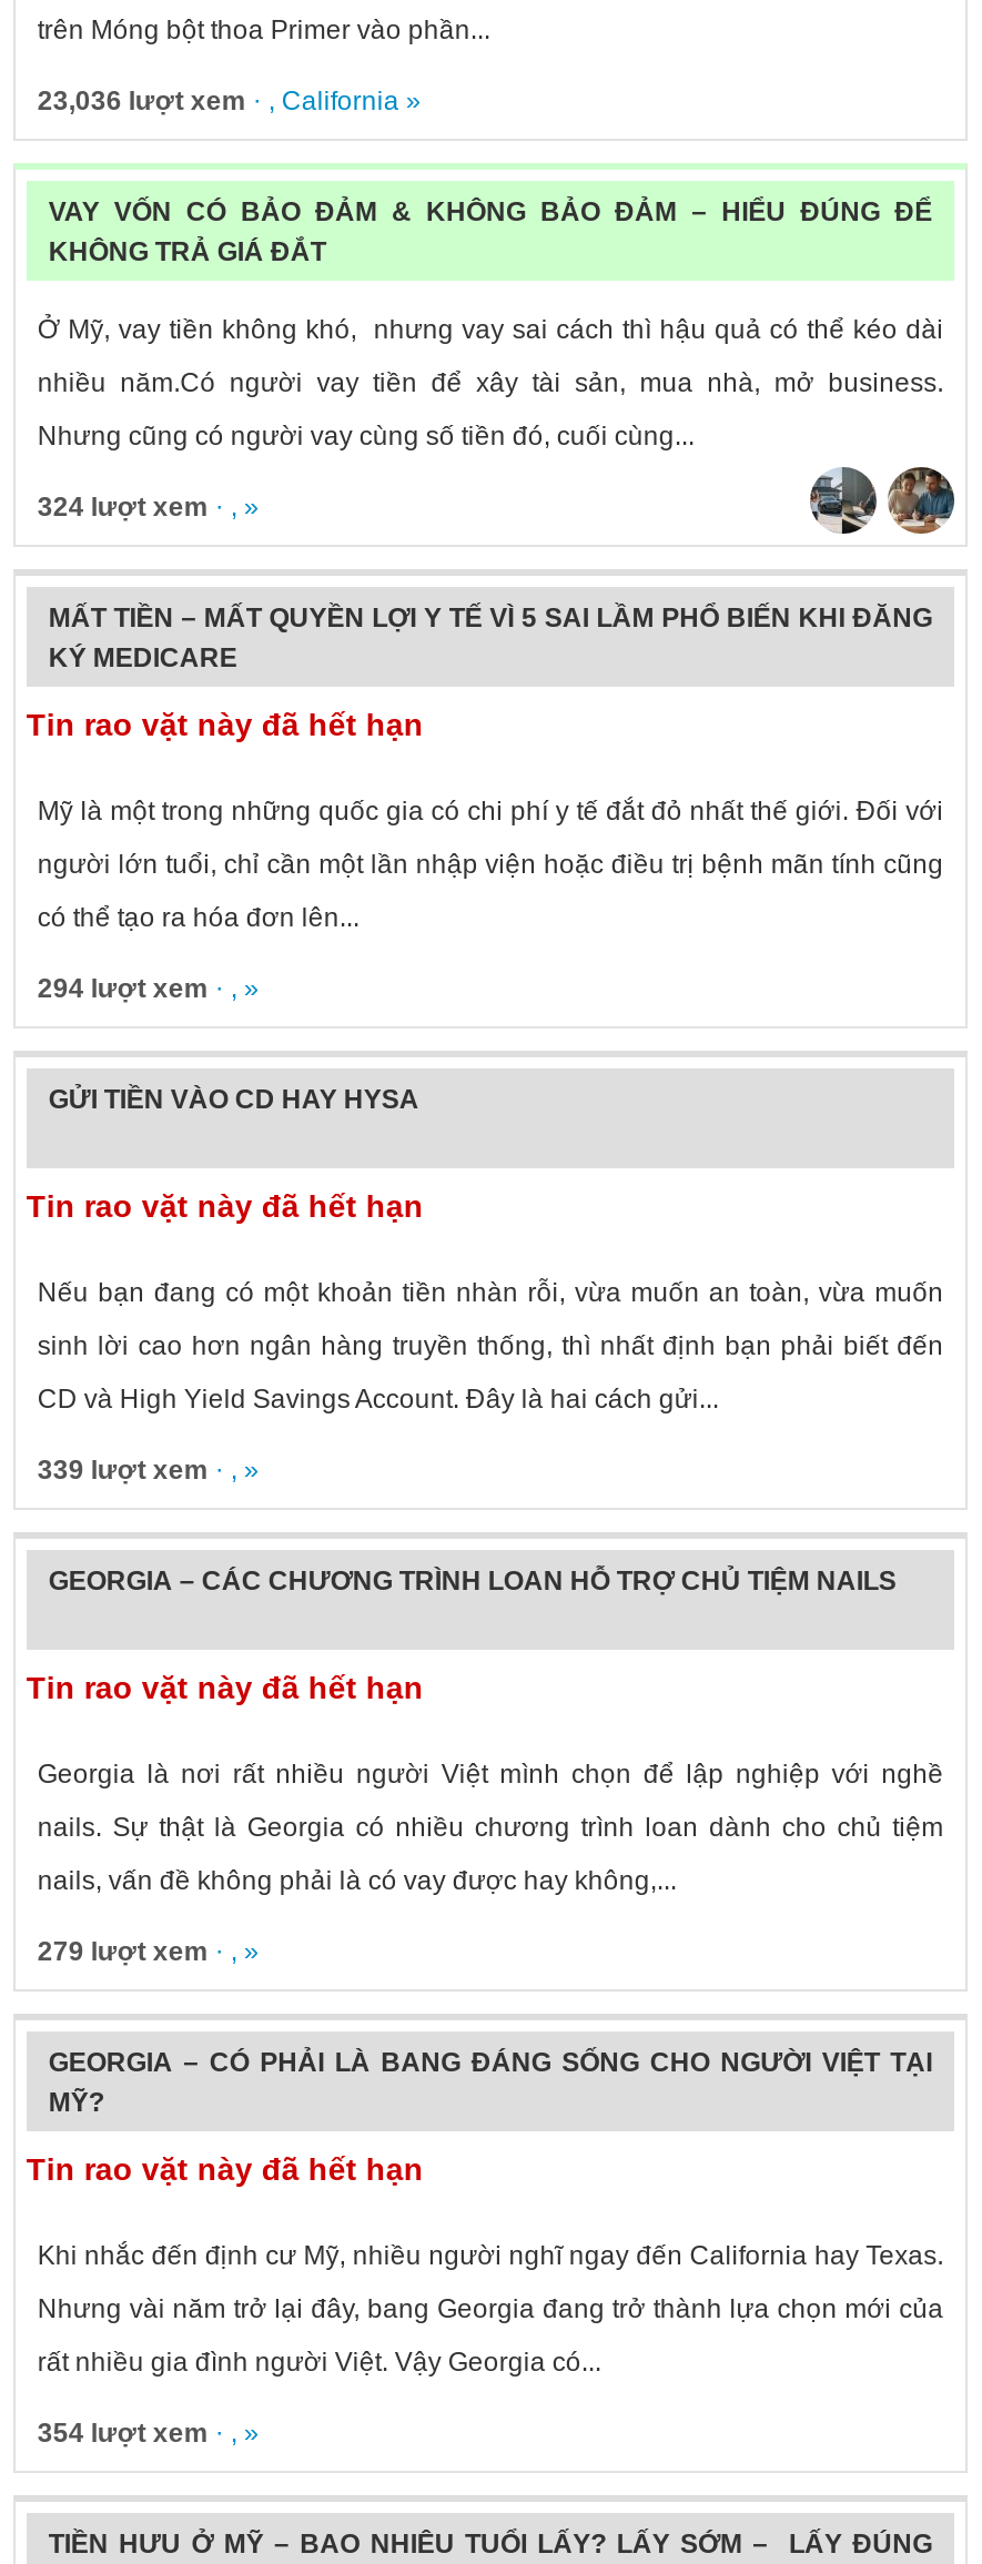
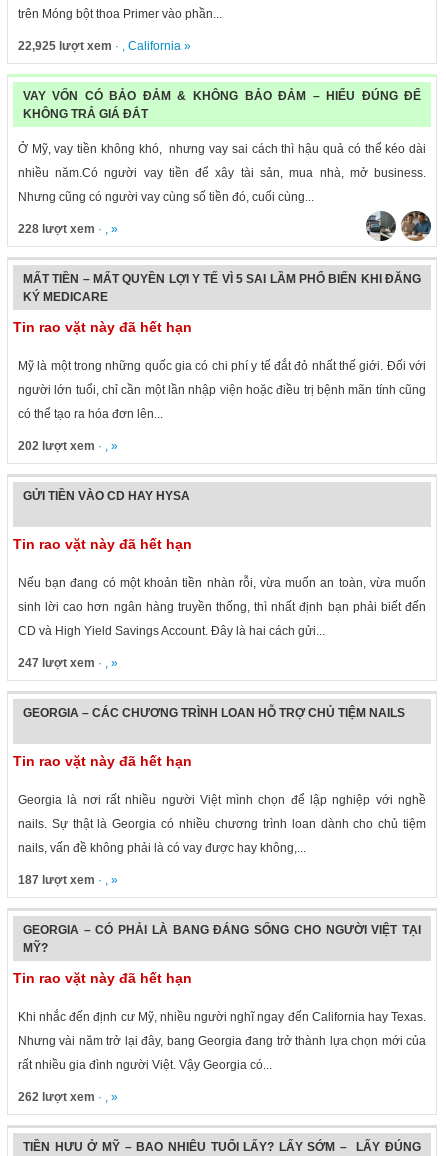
[38,85,421,116] 23,036 lượt xem · , California» -> [18,39,191,53] 22,925 lượt xem · , California»
[38,491,259,523] 324 lượt xem · , » -> [18,222,118,236] 228 lượt xem · , »
[38,973,259,1004] 294 lượt xem · , » -> [18,439,118,453] 202 lượt xem · , »
[38,1455,259,1486] 339 lượt xem · , » -> [18,656,118,670] 247 lượt xem · , »
[38,1936,259,1967] 279 lượt xem · , » -> [18,873,118,887] 187 lượt xem · , »
[38,2418,259,2449] 354 lượt xem · , » -> [18,1090,118,1104] 262 lượt xem · , »

